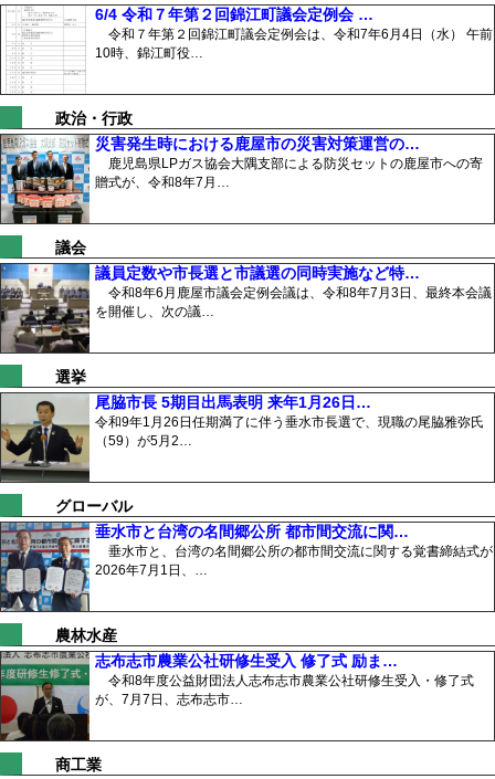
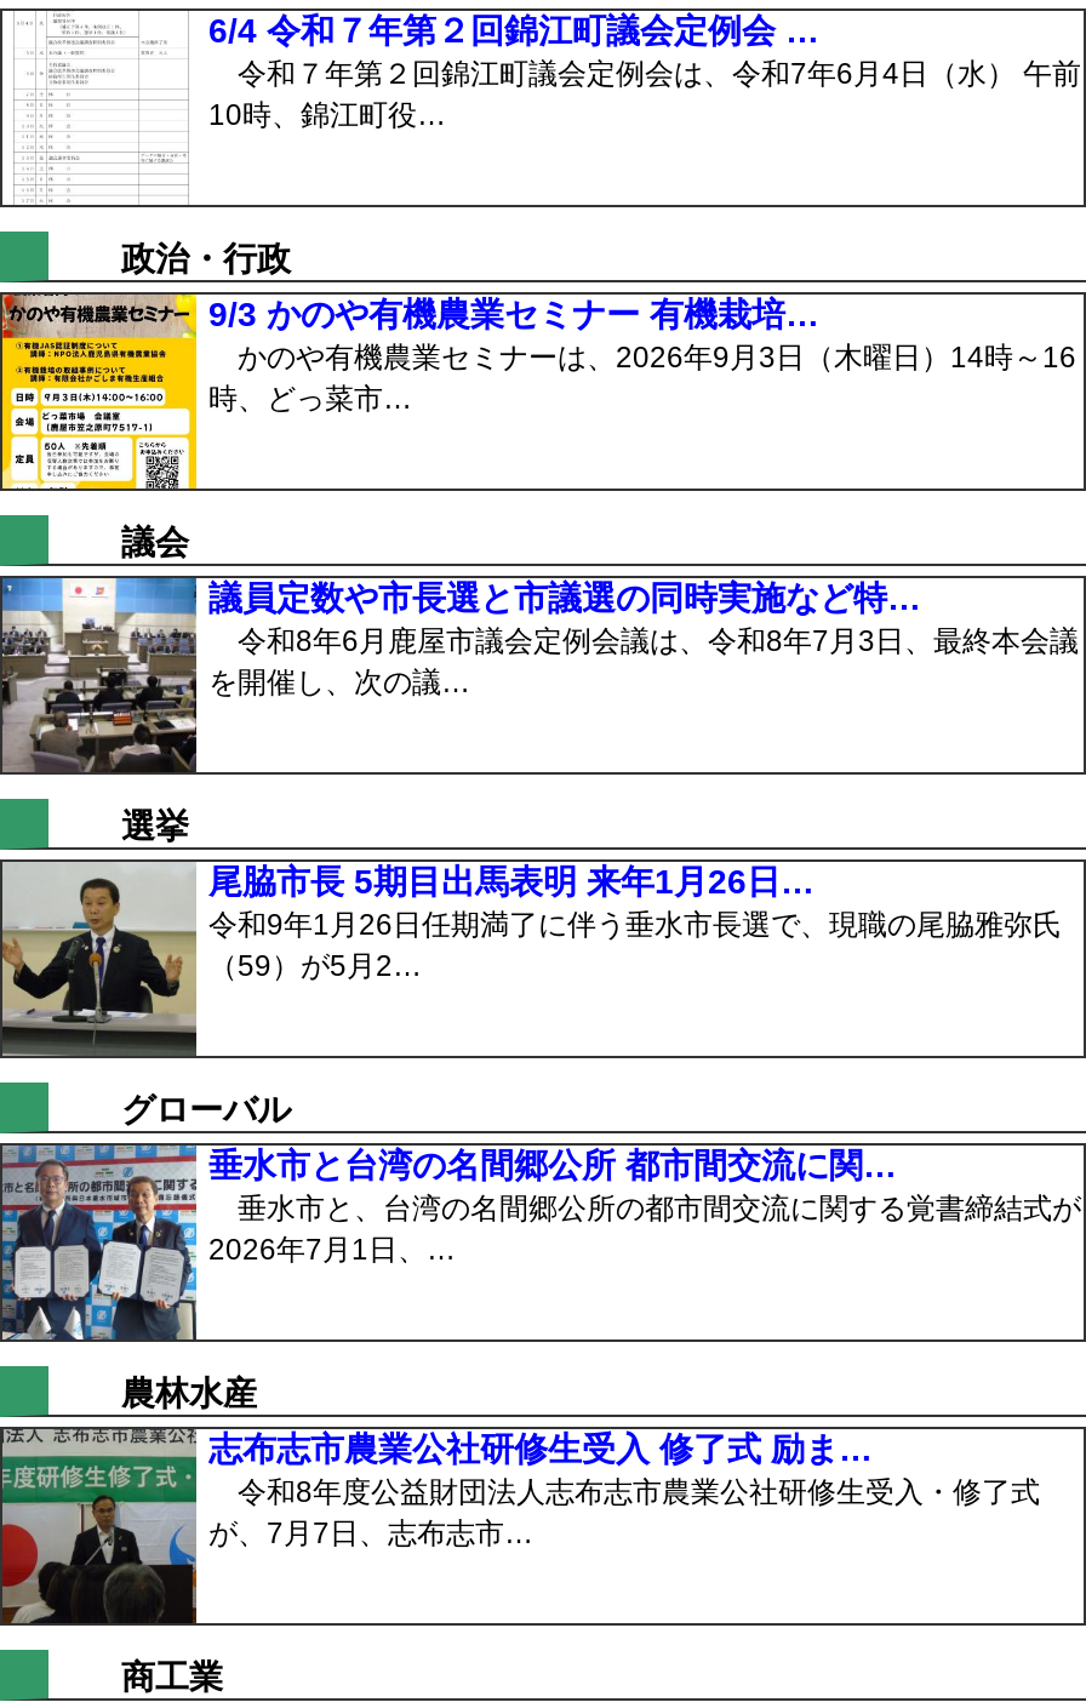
[3,134,483,224] [image] | 災害発生時における鹿屋市の災害対策運営の… | 鹿児島県LPガス協会大隅支部による防災セットの鹿屋市への寄 | 贈式が、令和8年7月… -> [7,292,1076,491] [image] | 9/3 かのや有機農業セミナー 有機栽培… | かのや有機農業セミナーは、2026年9月3日（木曜日）14時～16 | 時、どっ菜市…

